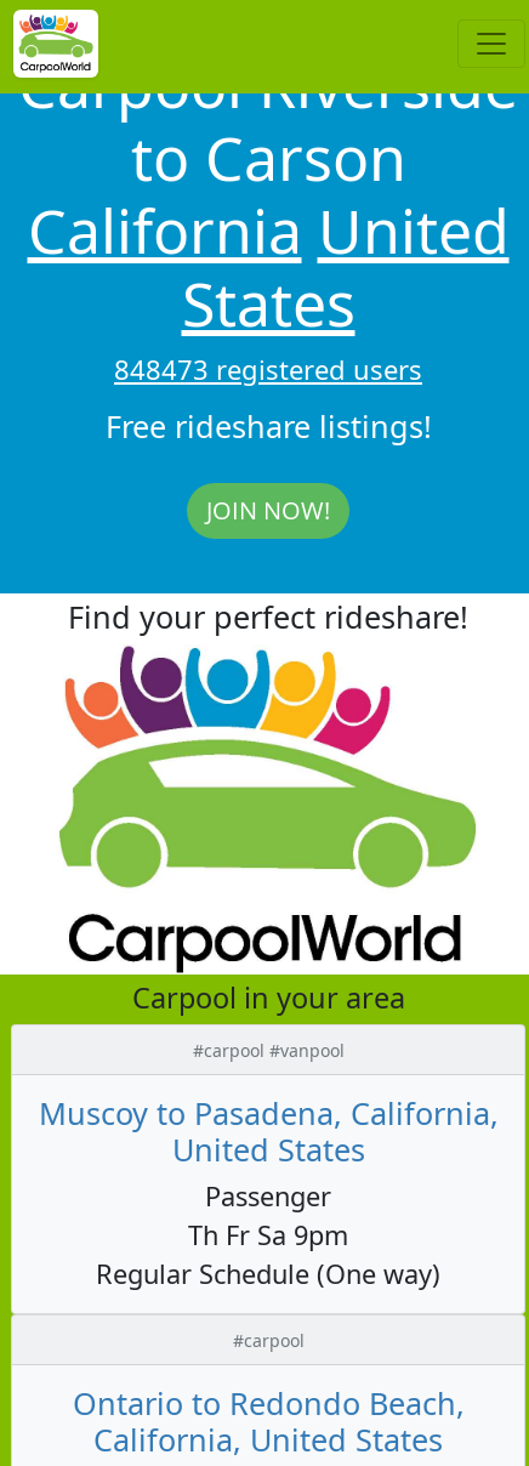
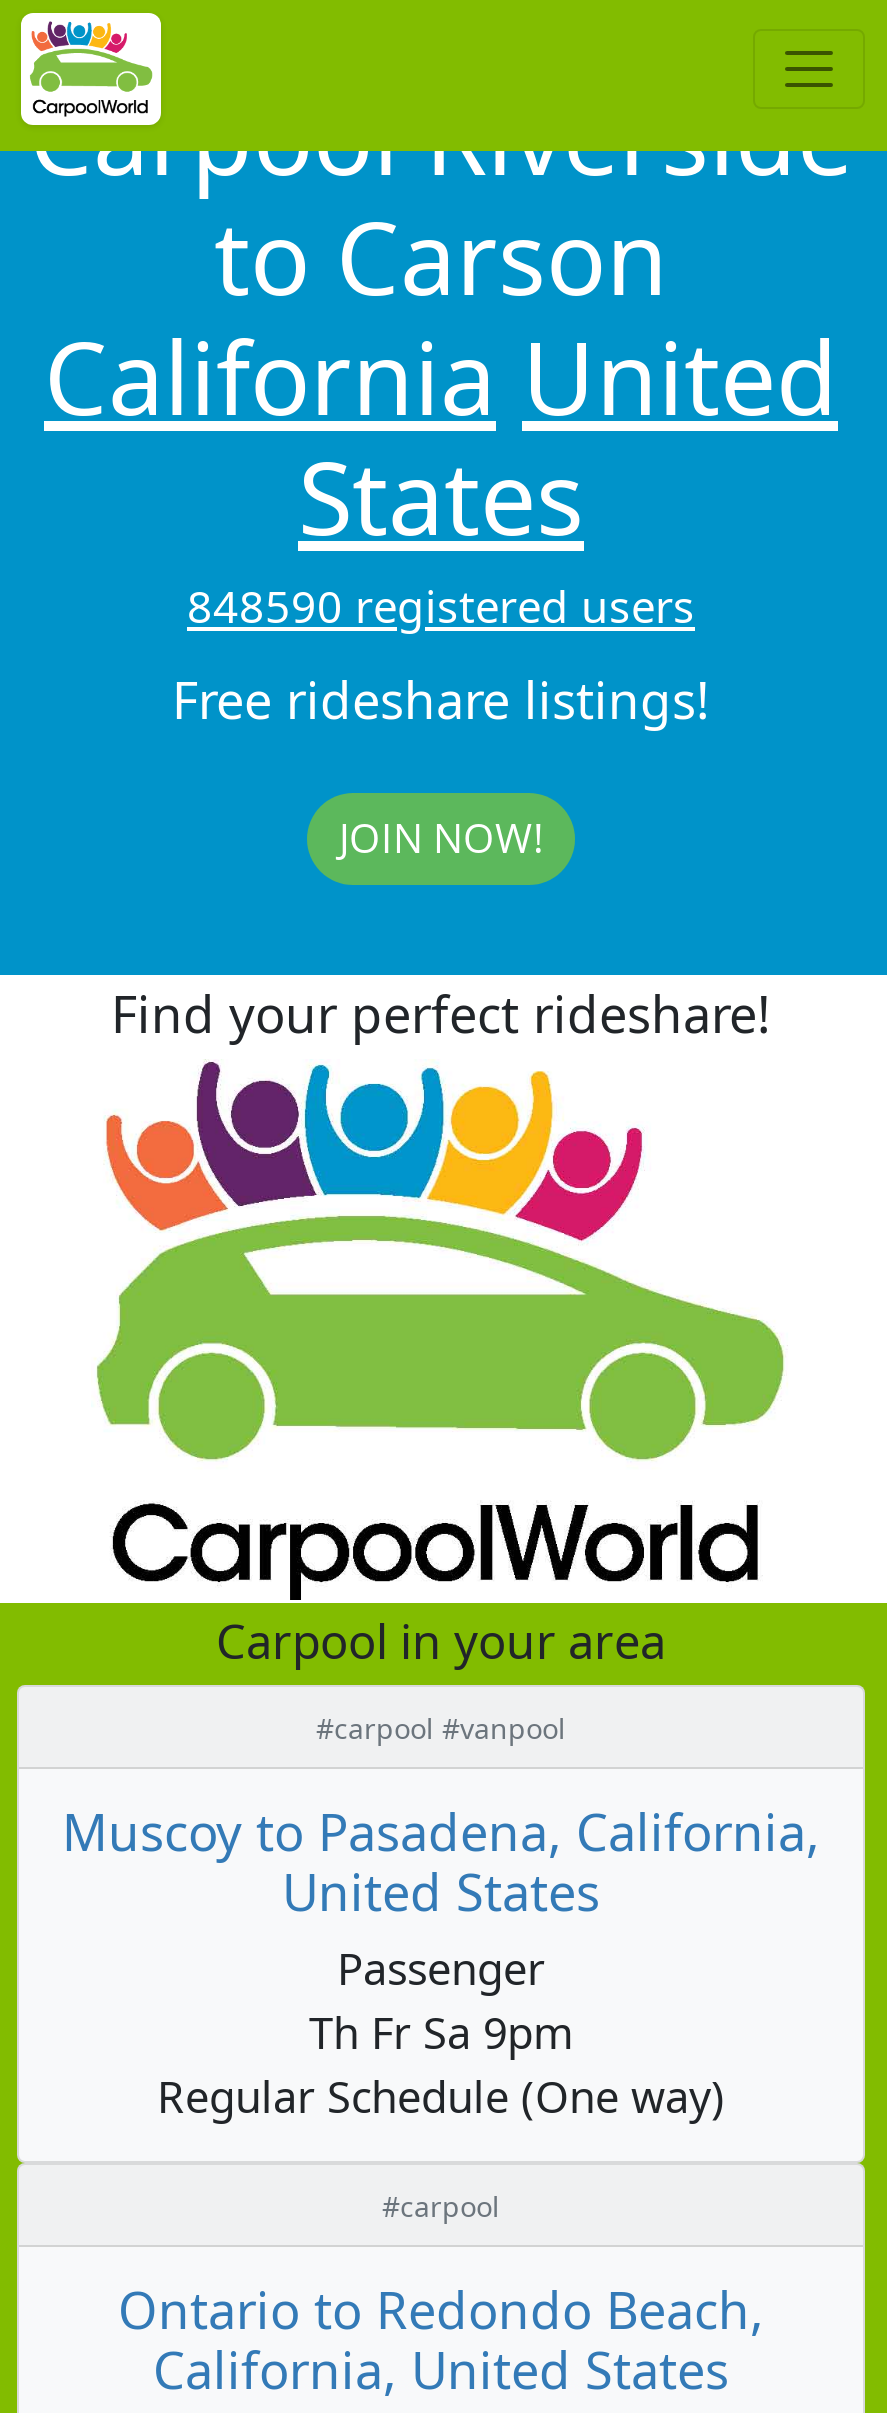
[114,350,422,387] 848473 registered users -> [187,575,695,635] 848590 registered users

